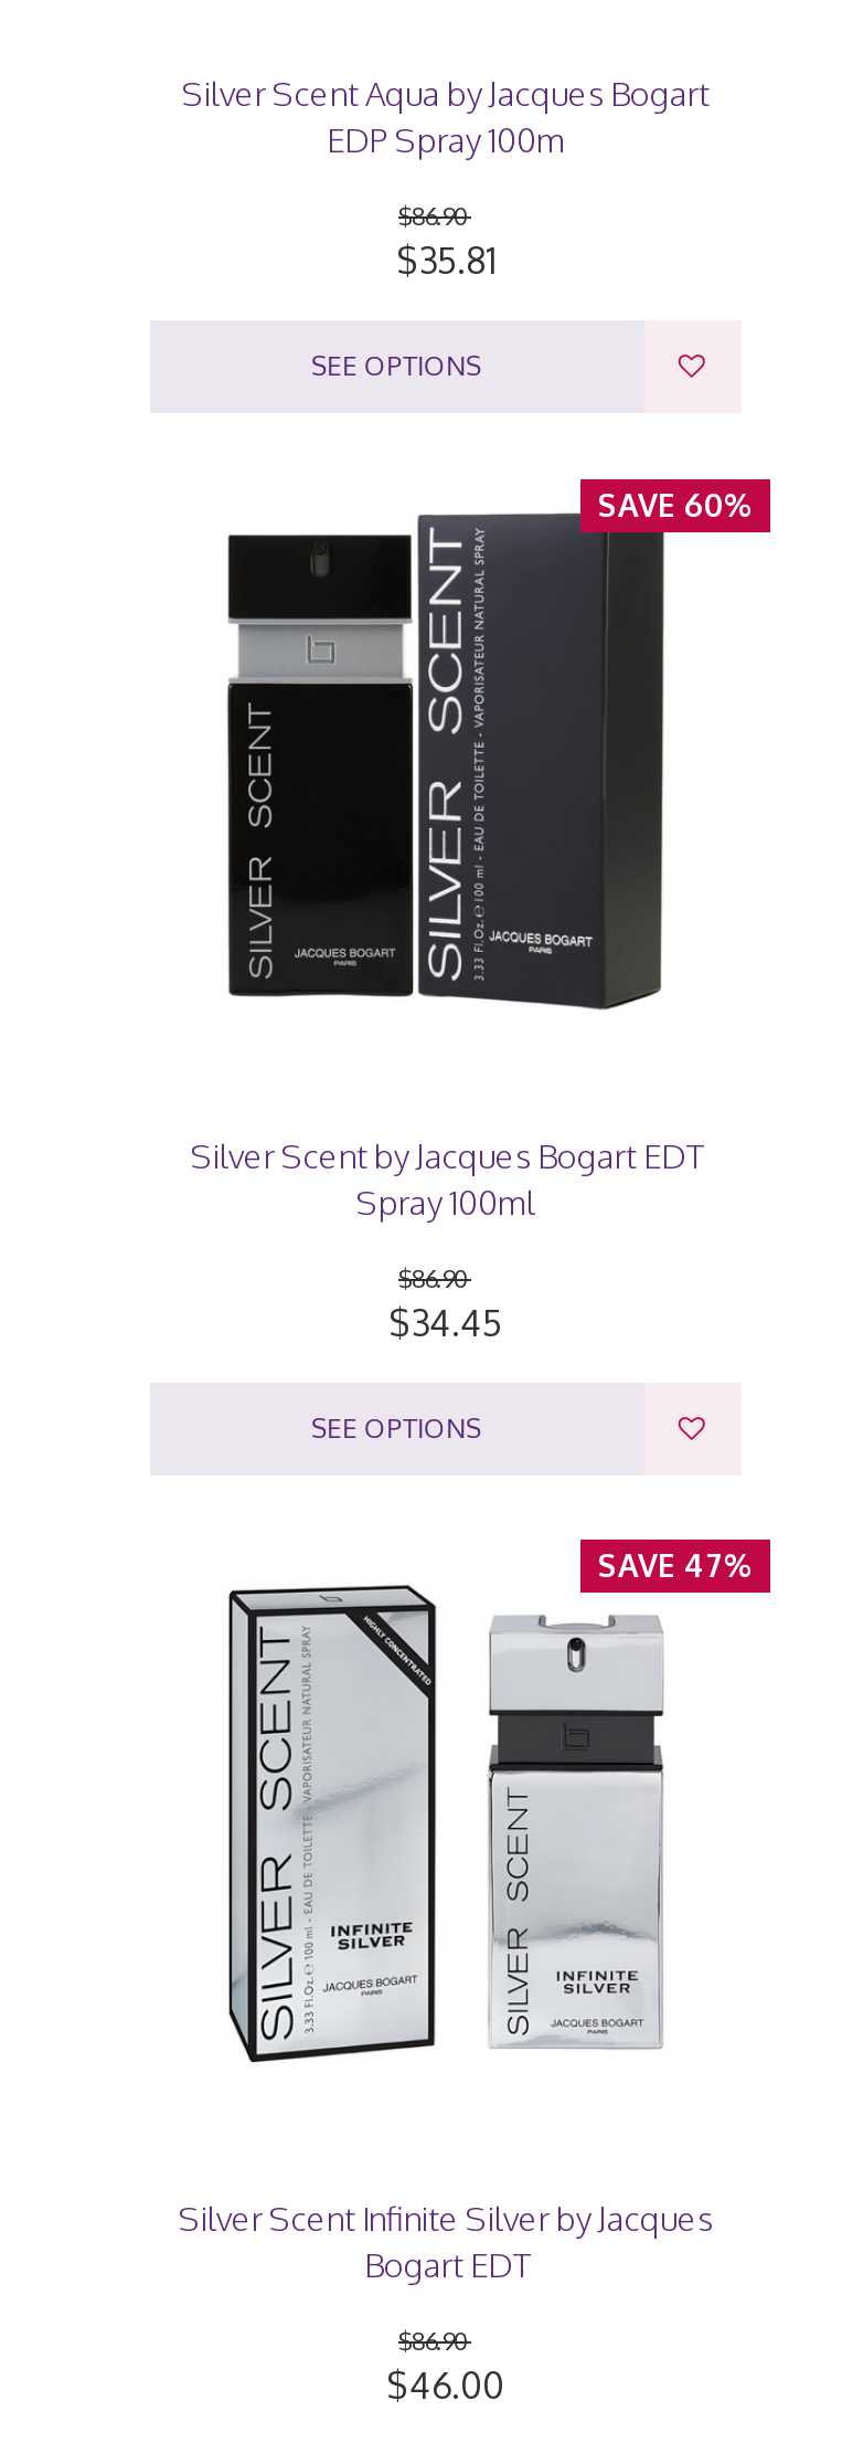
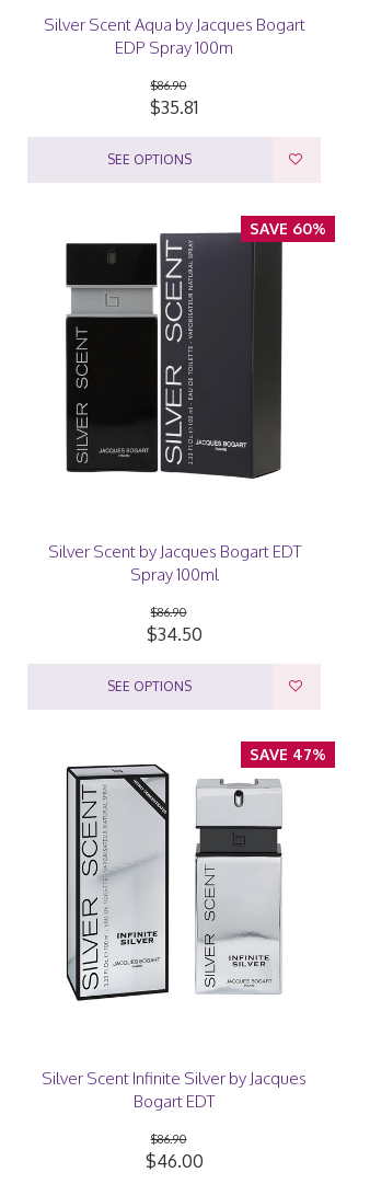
[390,1301,502,1345] $34.45 -> [146,623,202,645] $34.50

